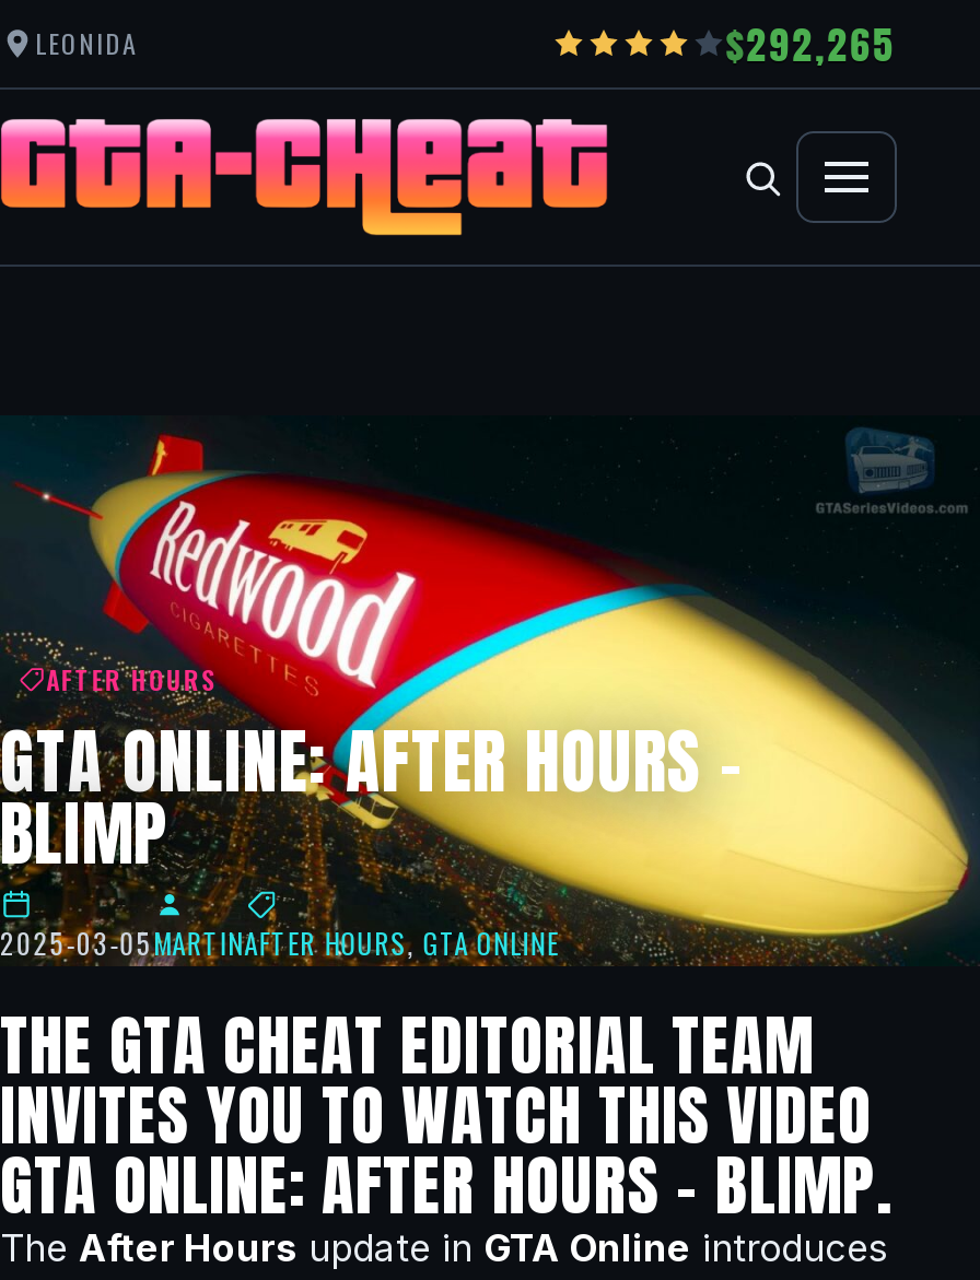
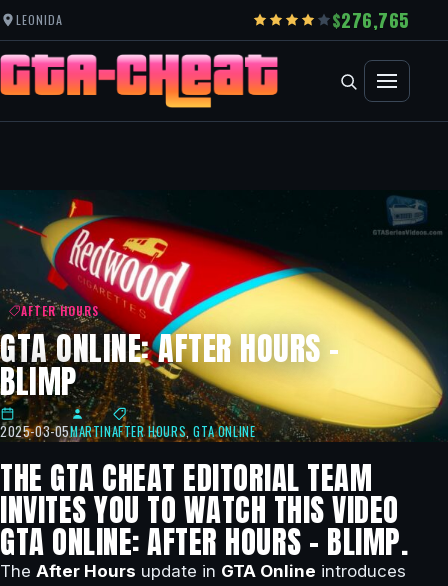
[746,14,896,73] 292,265 -> [341,6,410,33] 276,765

